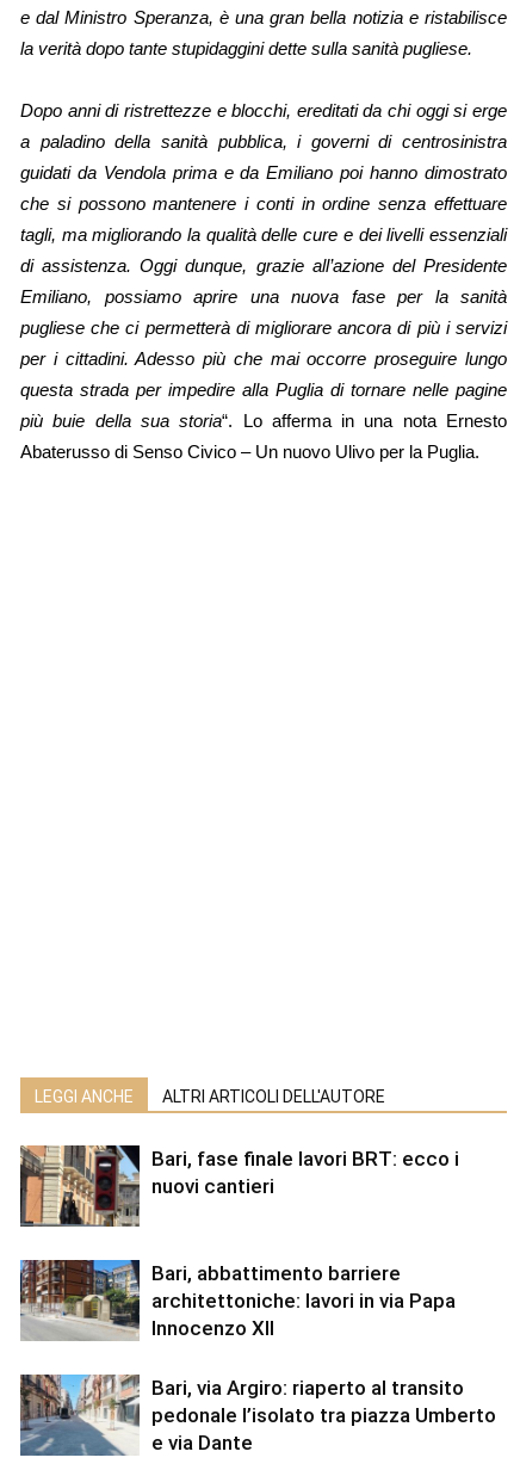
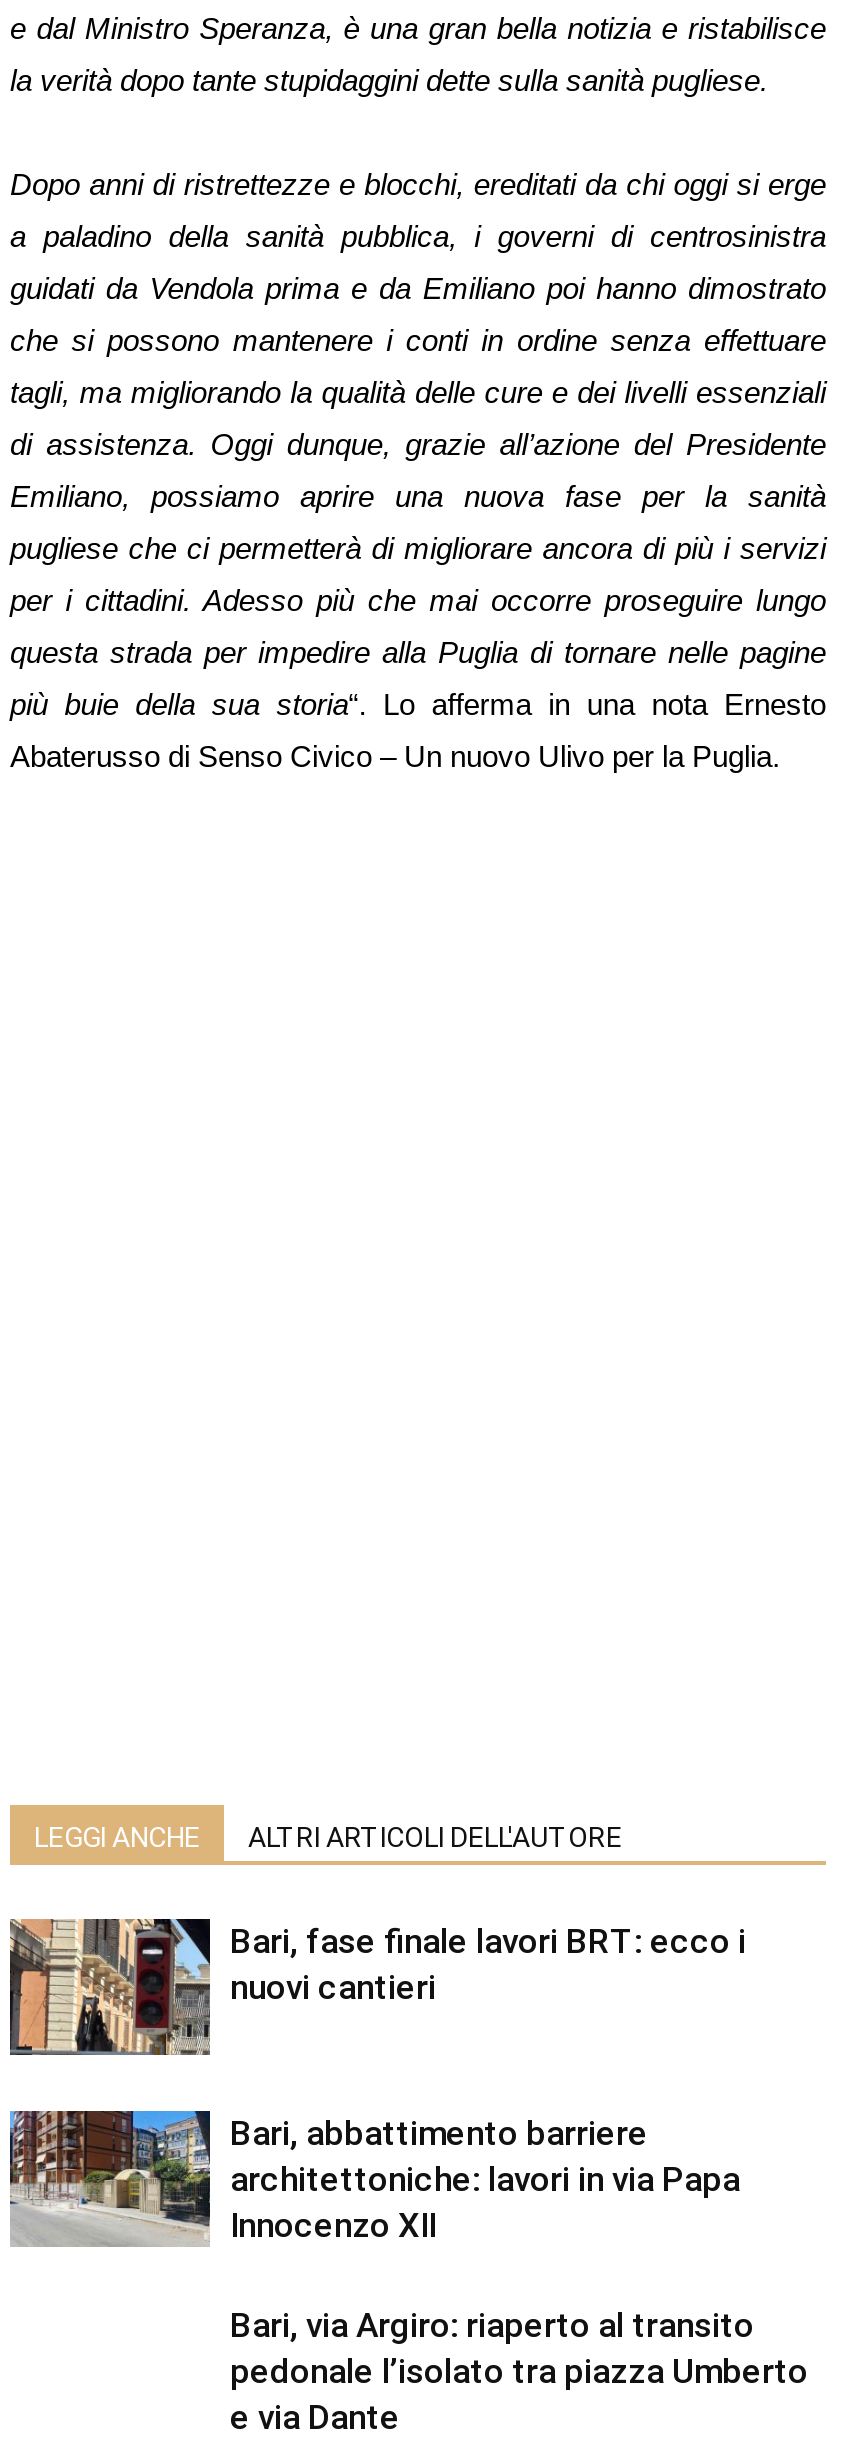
[19,1373,141,1457] [image] -> none

